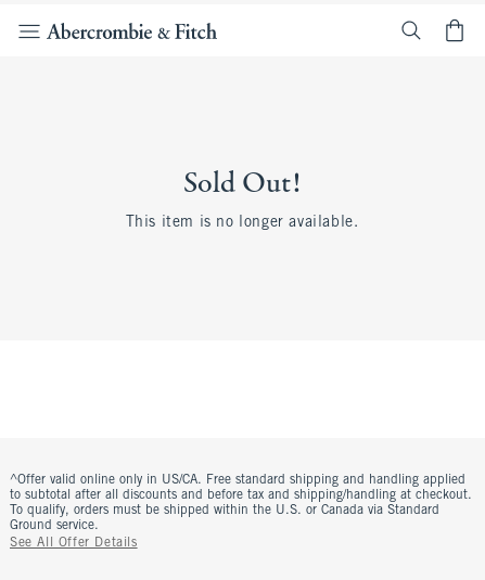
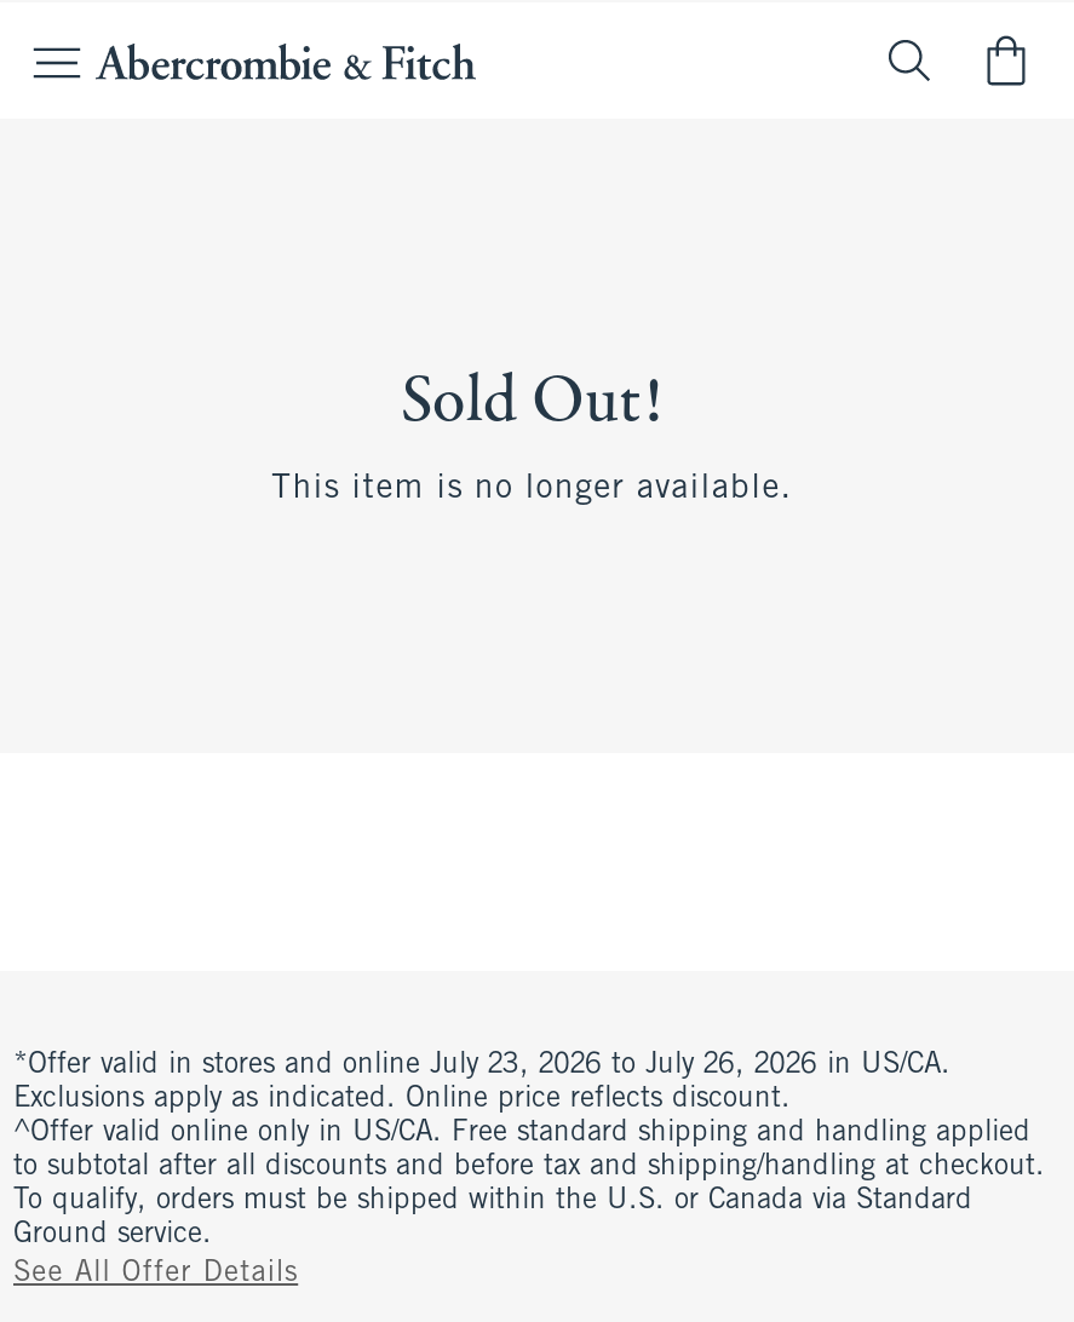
none -> [13,1051,950,1114] *Offer valid in stores and online July 23, 2026 to July 26, 2026 in US/CA. | Exclusions apply as indicated. Online price reflects discount.

